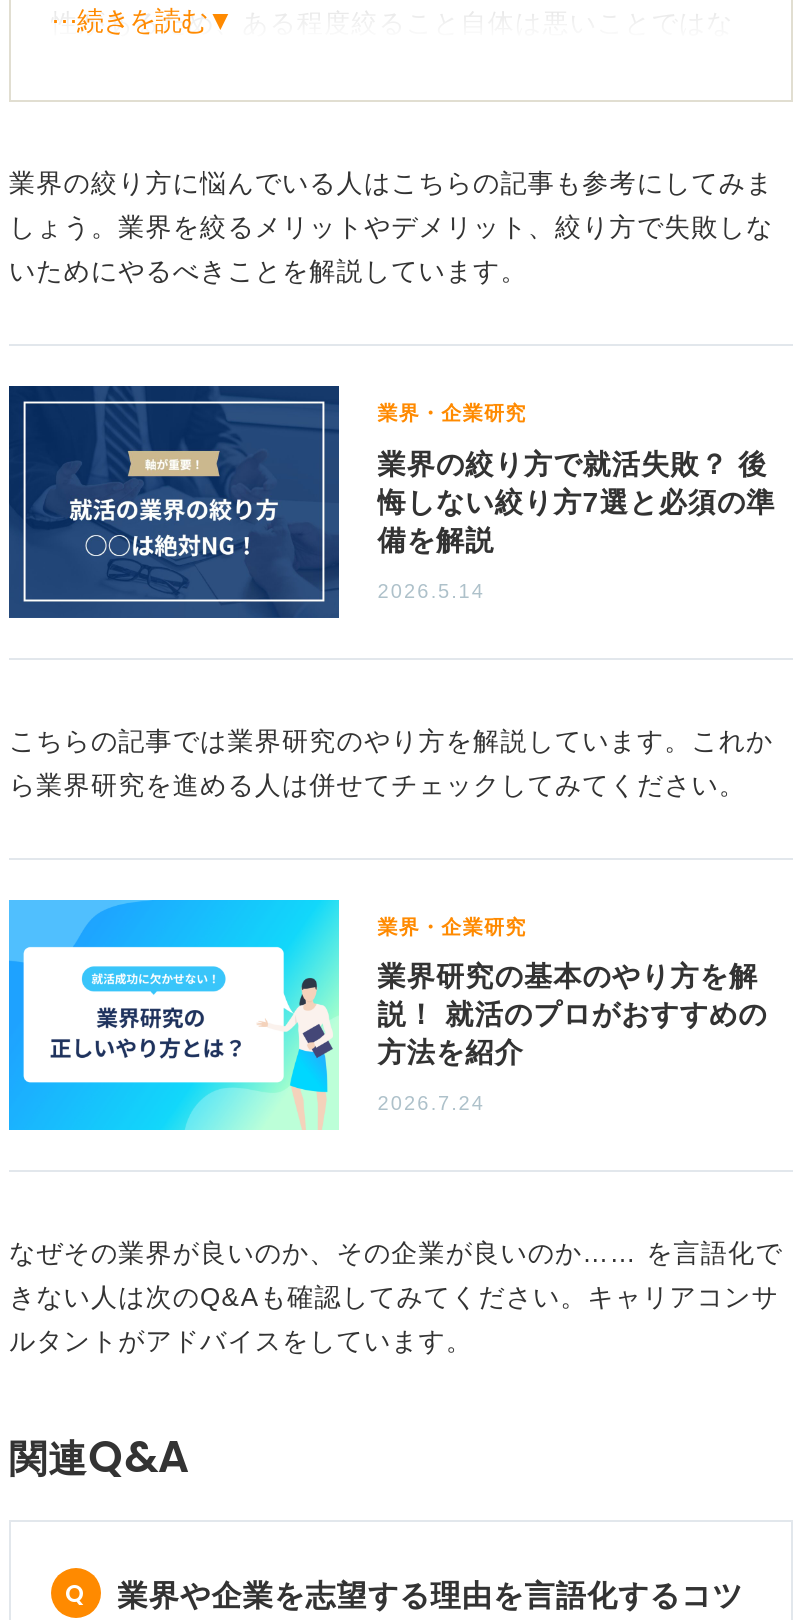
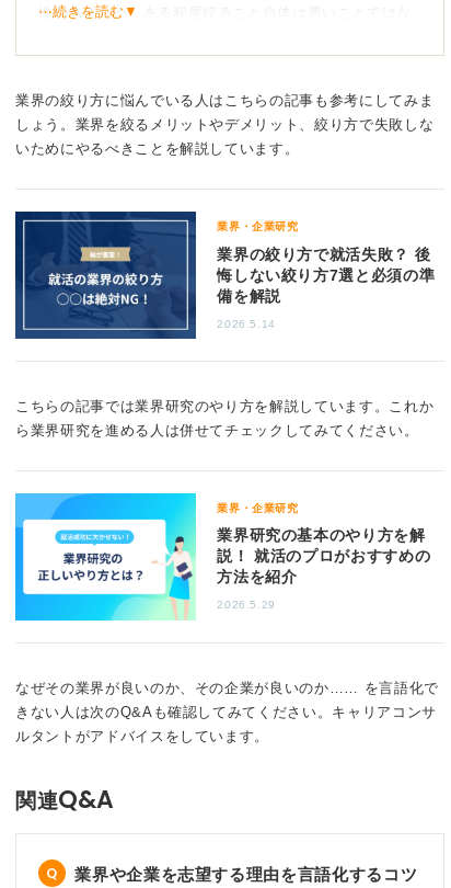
[377,1093,485,1115] 2026.7.24 -> [217,599,276,611] 2026.5.29

